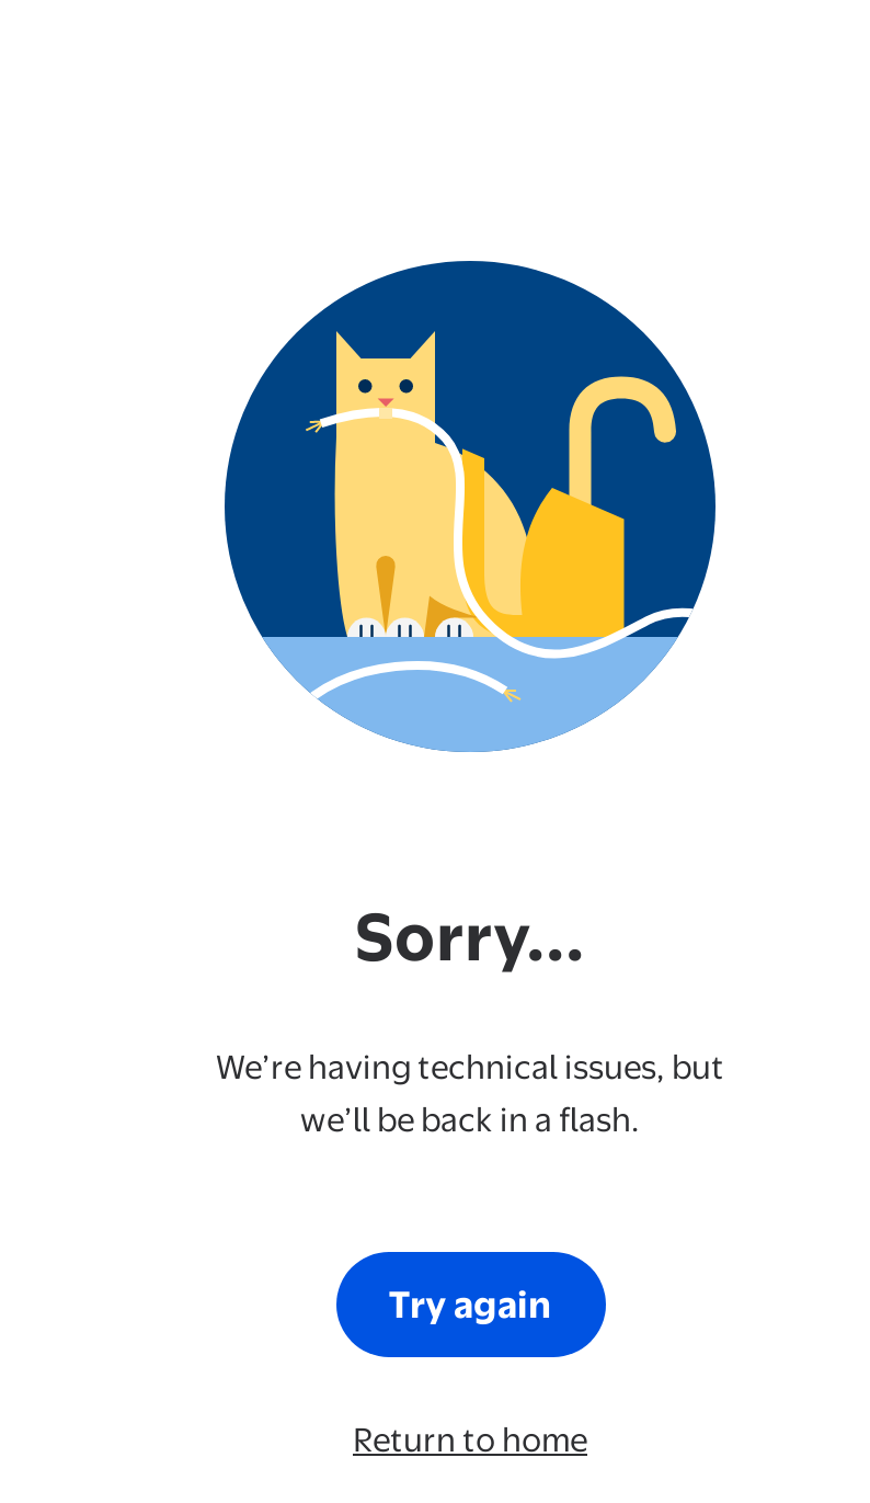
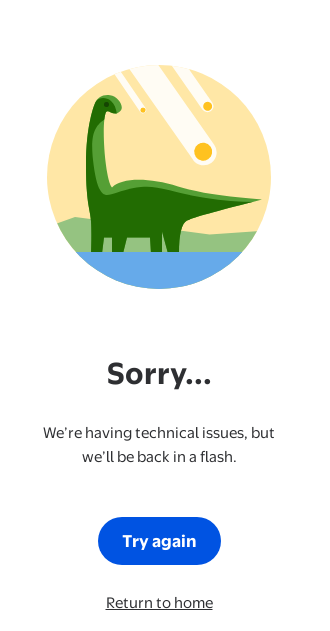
[222,259,718,704] [image] -> [47,65,271,266] [image]

